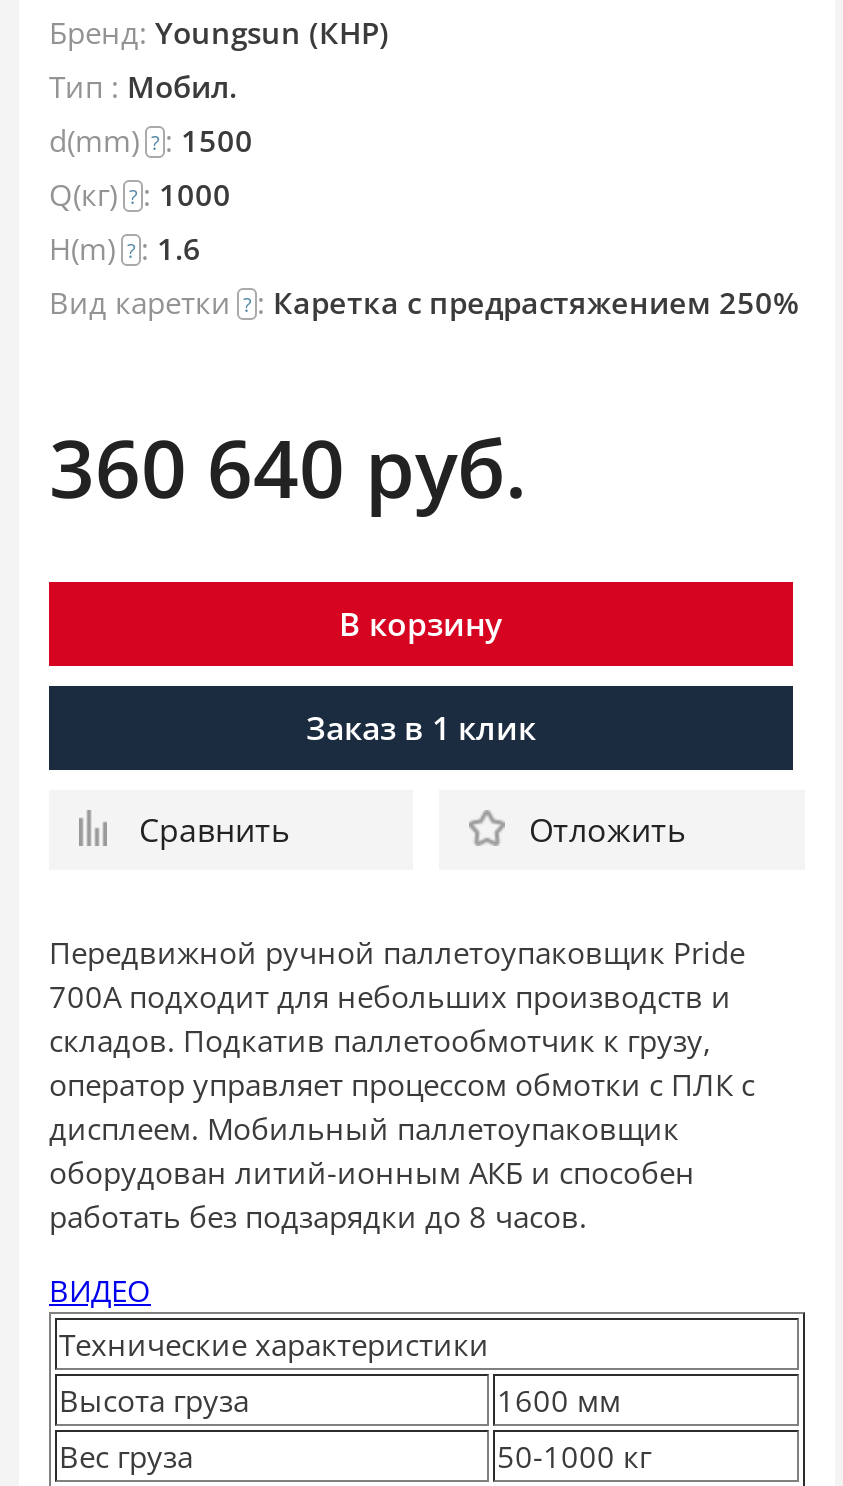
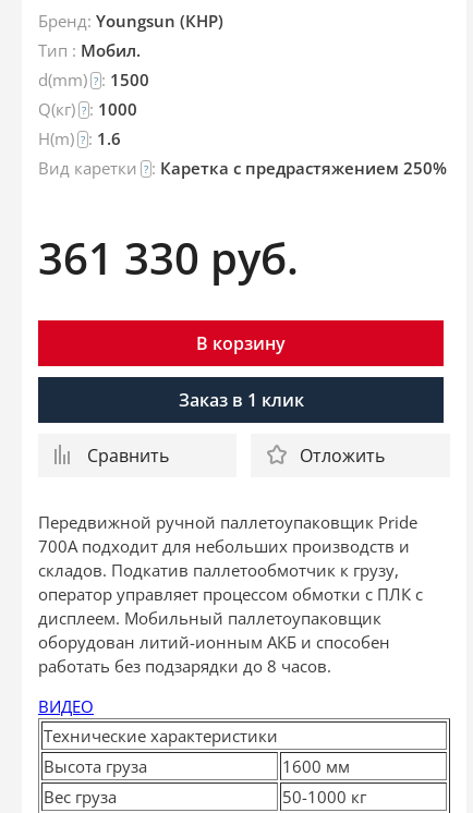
[49,412,527,522] 360 640 руб. -> [38,228,299,287] 361 330 руб.

